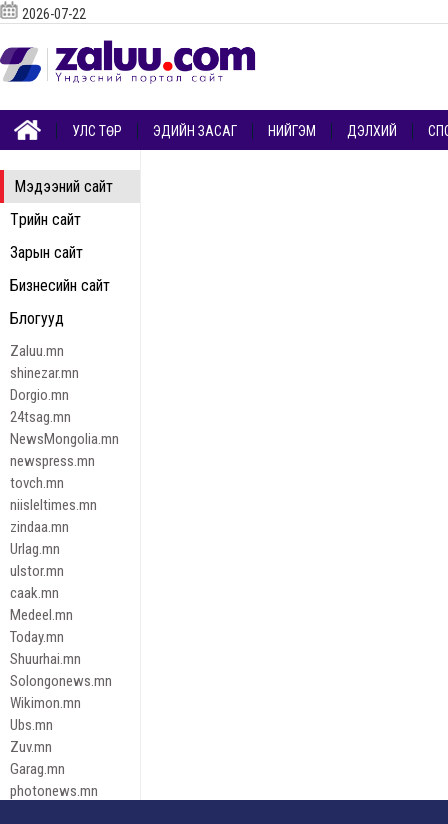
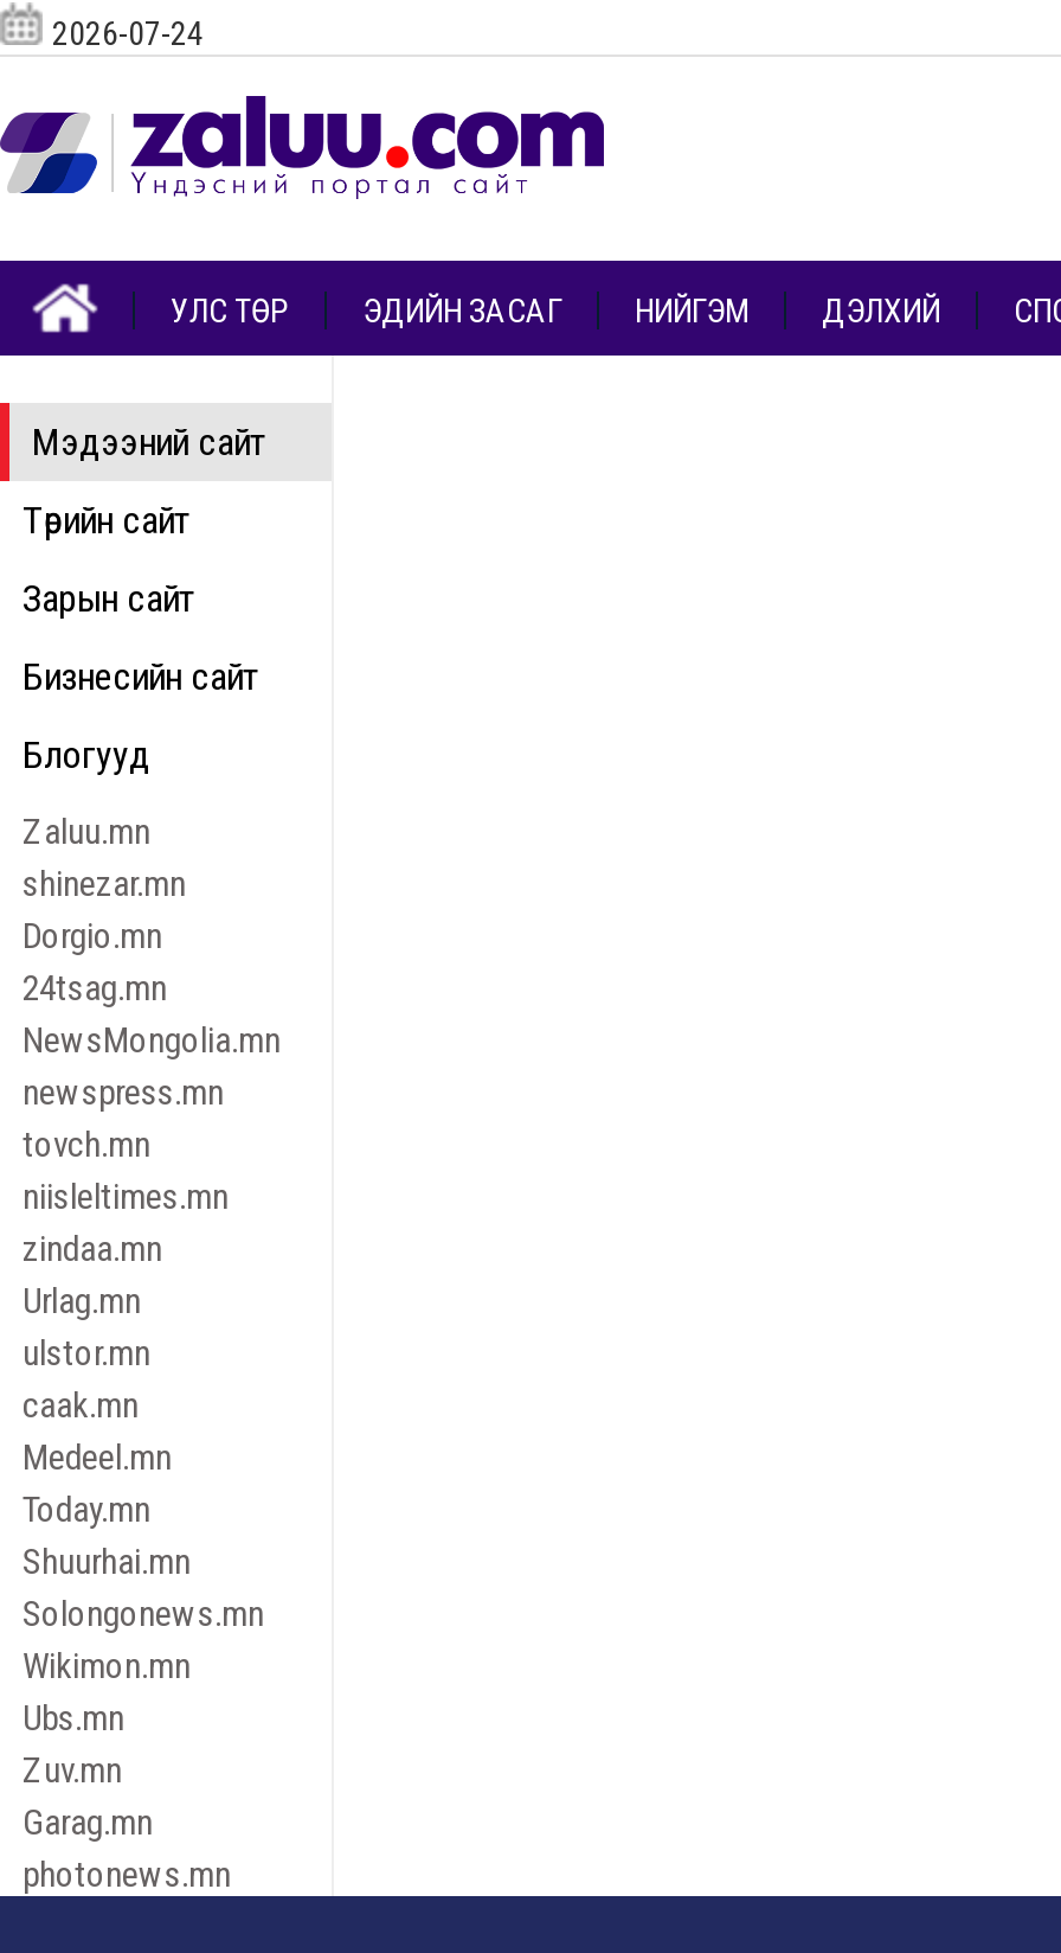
[22,6,86,22] 2026-07-22 -> [52,14,204,52] 2026-07-24

